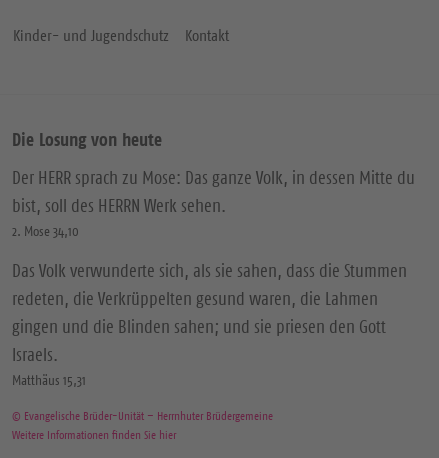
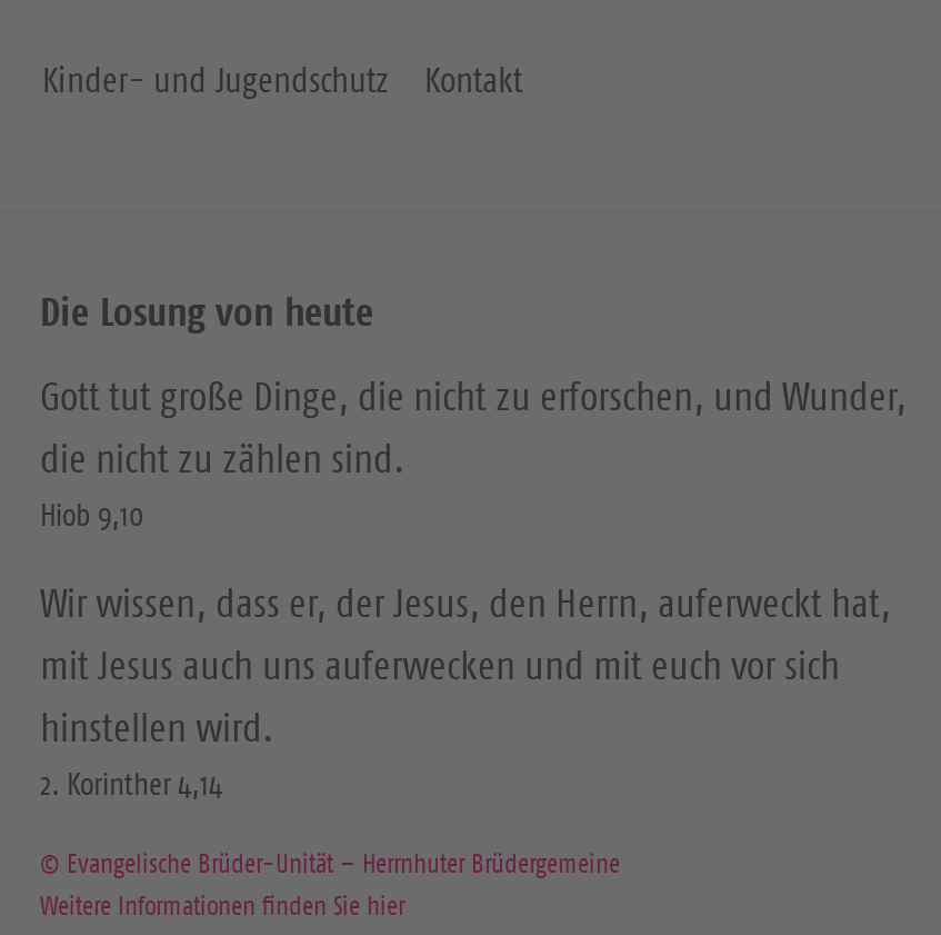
[12,167,415,240] Der HERR sprach zu Mose: Das ganze Volk, in dessen Mitte du | bist, soll des HERRN Werk sehen. | 2. Mose 34,10 -> [40,372,907,535] Gott tut große Dinge, die nicht zu erforschen, und Wunder, | die nicht zu zählen sind. | Hiob 9,10
[12,260,407,389] Das Volk verwunderte sich, als sie sahen, dass die Stummen | redeten, die Verkrüppelten gesund waren, die Lahmen | gingen und die Blinden sahen; und sie priesen den Gott | Israels. | Matthäus 15,31 -> [40,579,891,804] Wir wissen, dass er, der Jesus, den Herrn, auferweckt hat, | mit Jesus auch uns auferwecken und mit euch vor sich | hinstellen wird. | 2. Korinther 4,14

